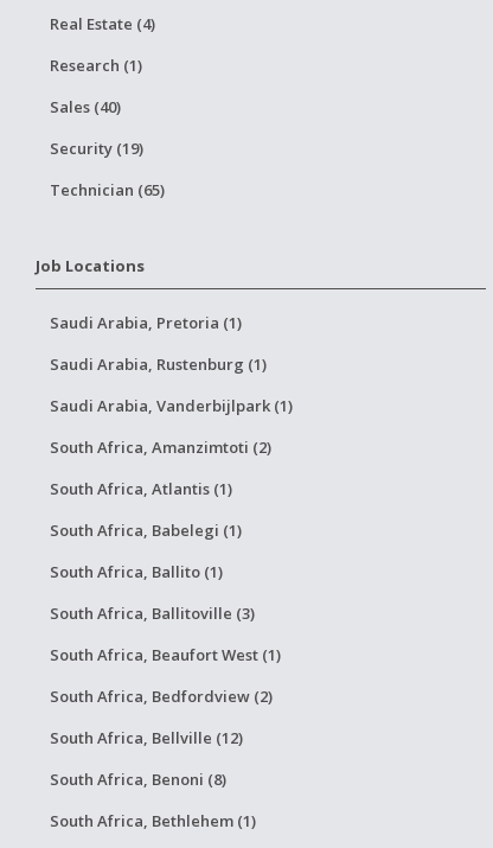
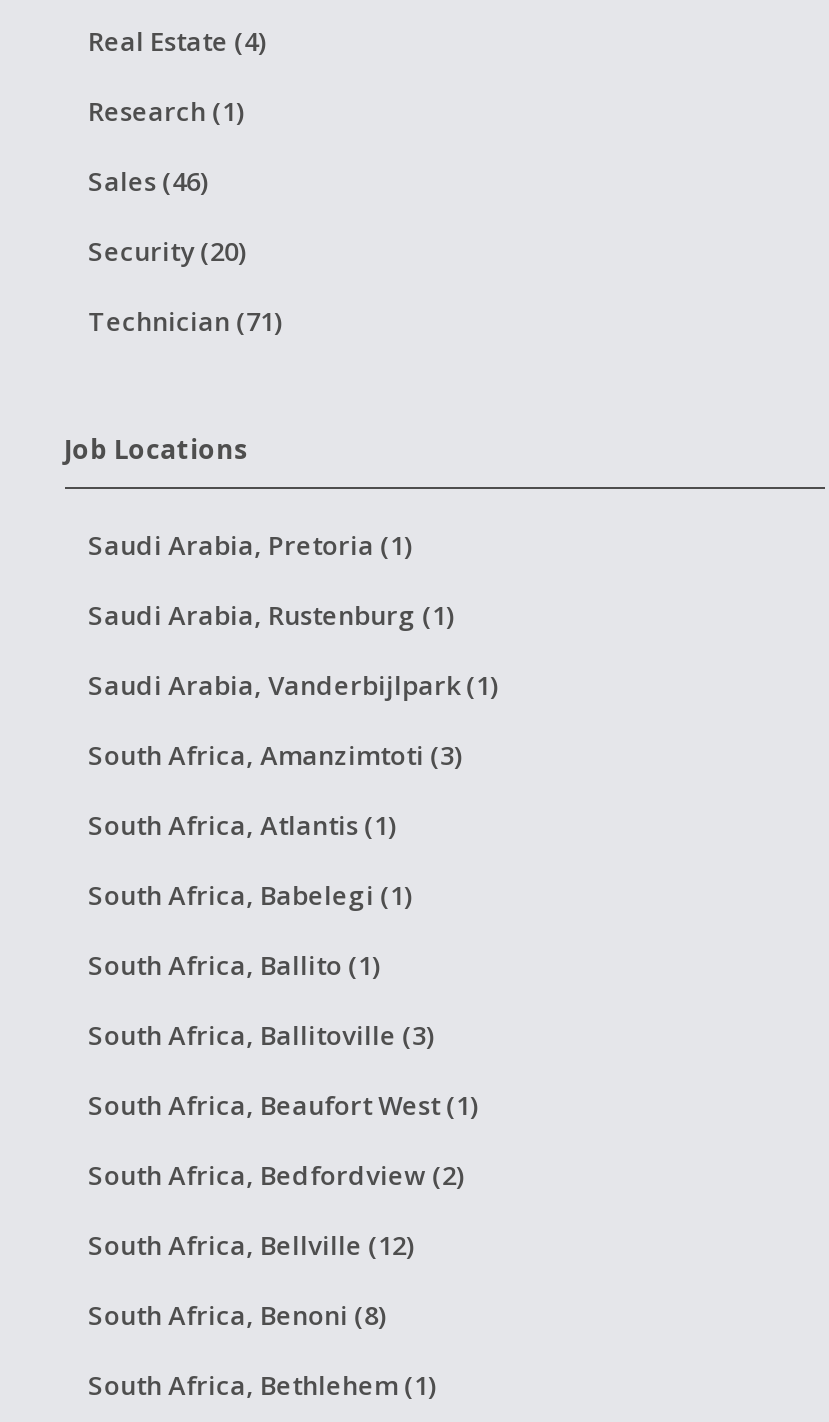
[49,96,120,118] Sales (40) -> [88,163,208,199] Sales (46)
[49,138,143,159] Security (19) -> [88,233,246,269] Security (20)
[49,179,164,201] Technician (65) -> [88,303,282,339] Technician (71)
[49,437,271,458] South Africa, Amanzimtoti (2) -> [88,737,462,773] South Africa, Amanzimtoti (3)

